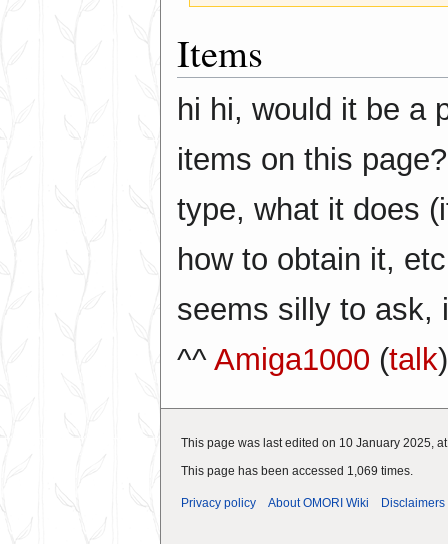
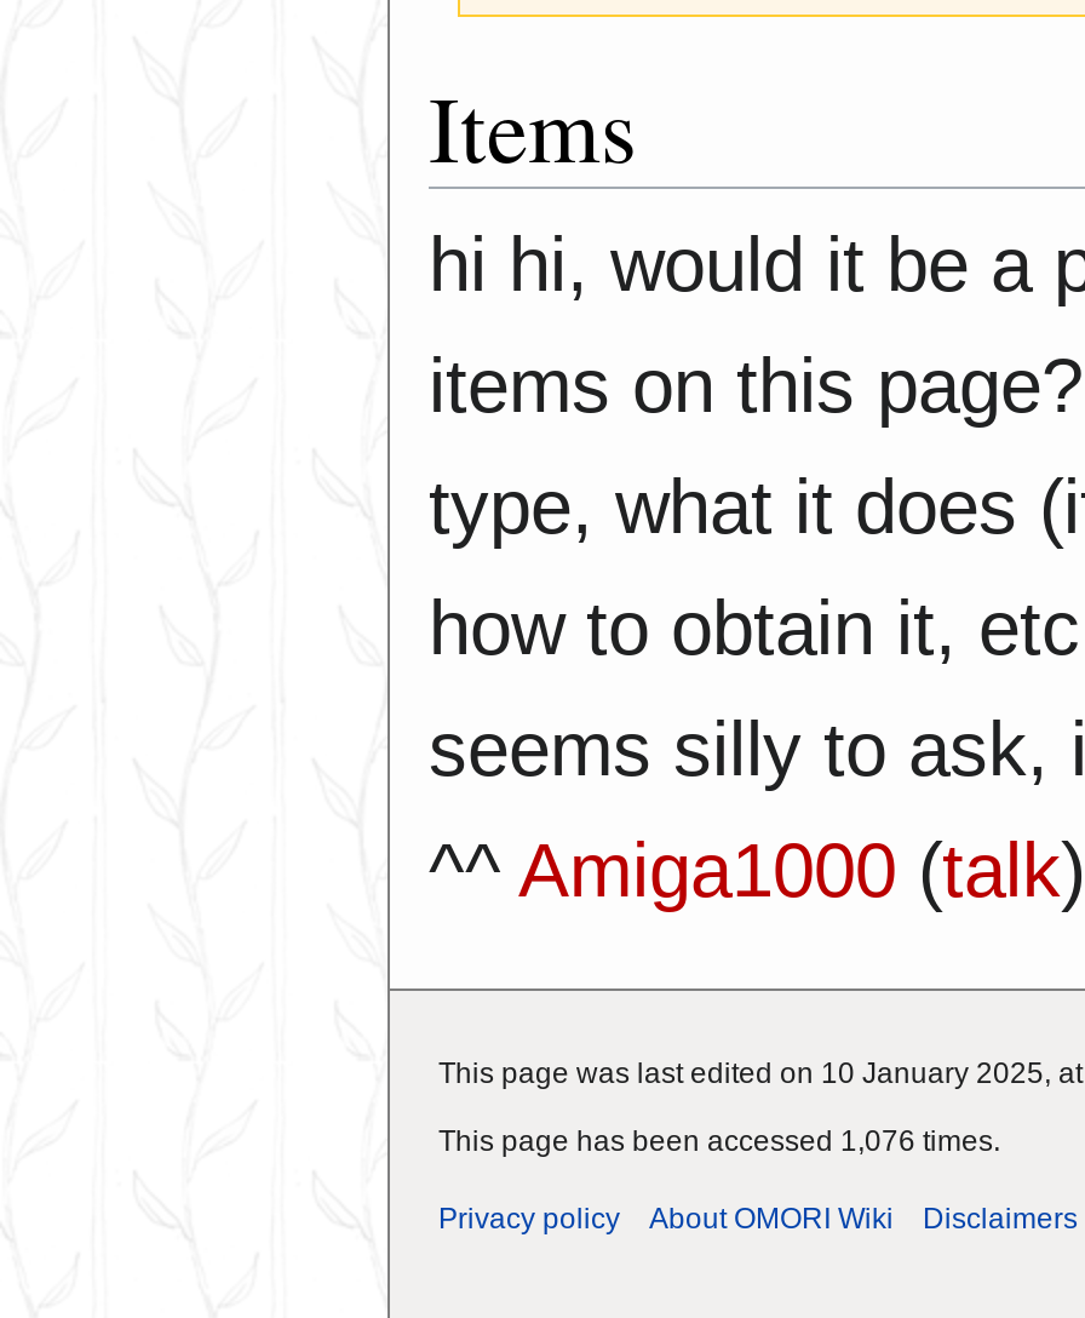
[181,464,413,478] This page has been accessed 1,069 times. -> [438,1125,1000,1159] This page has been accessed 1,076 times.

